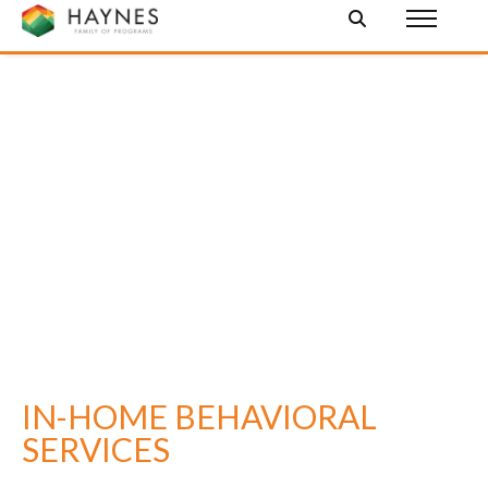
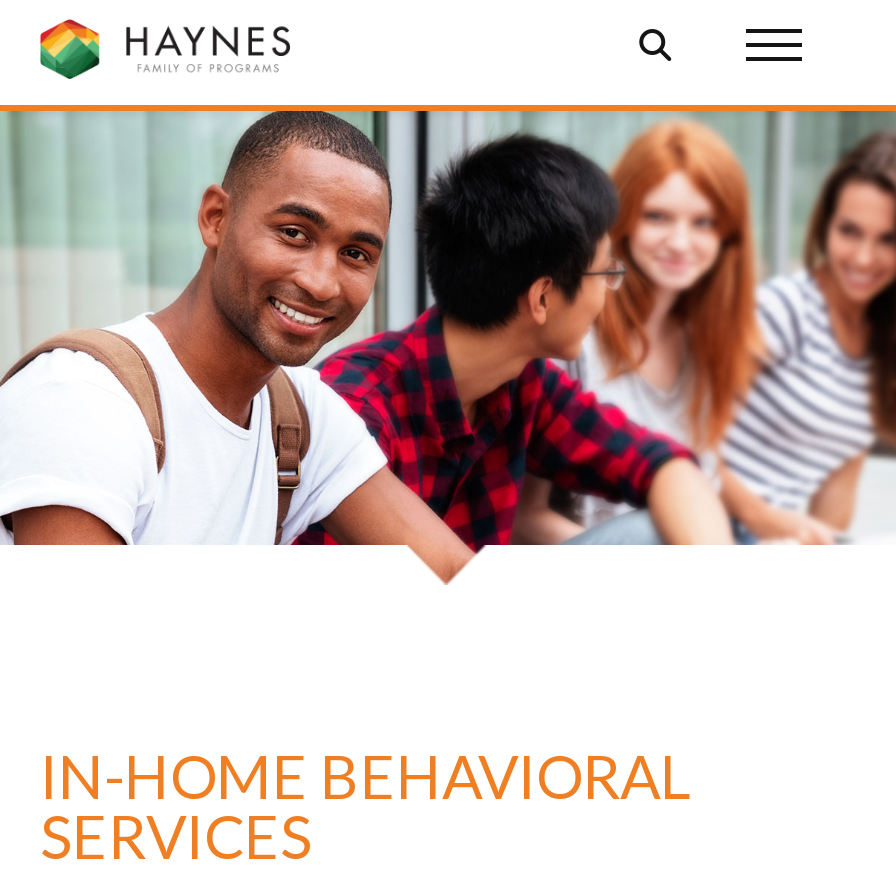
none -> [6,109,890,585] [image]

